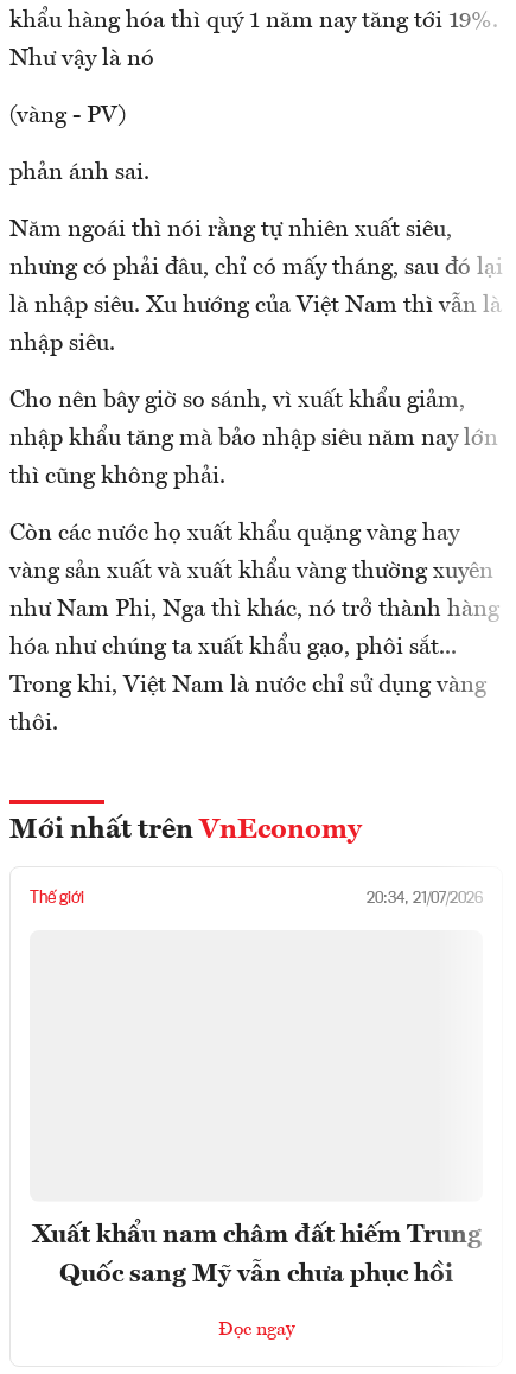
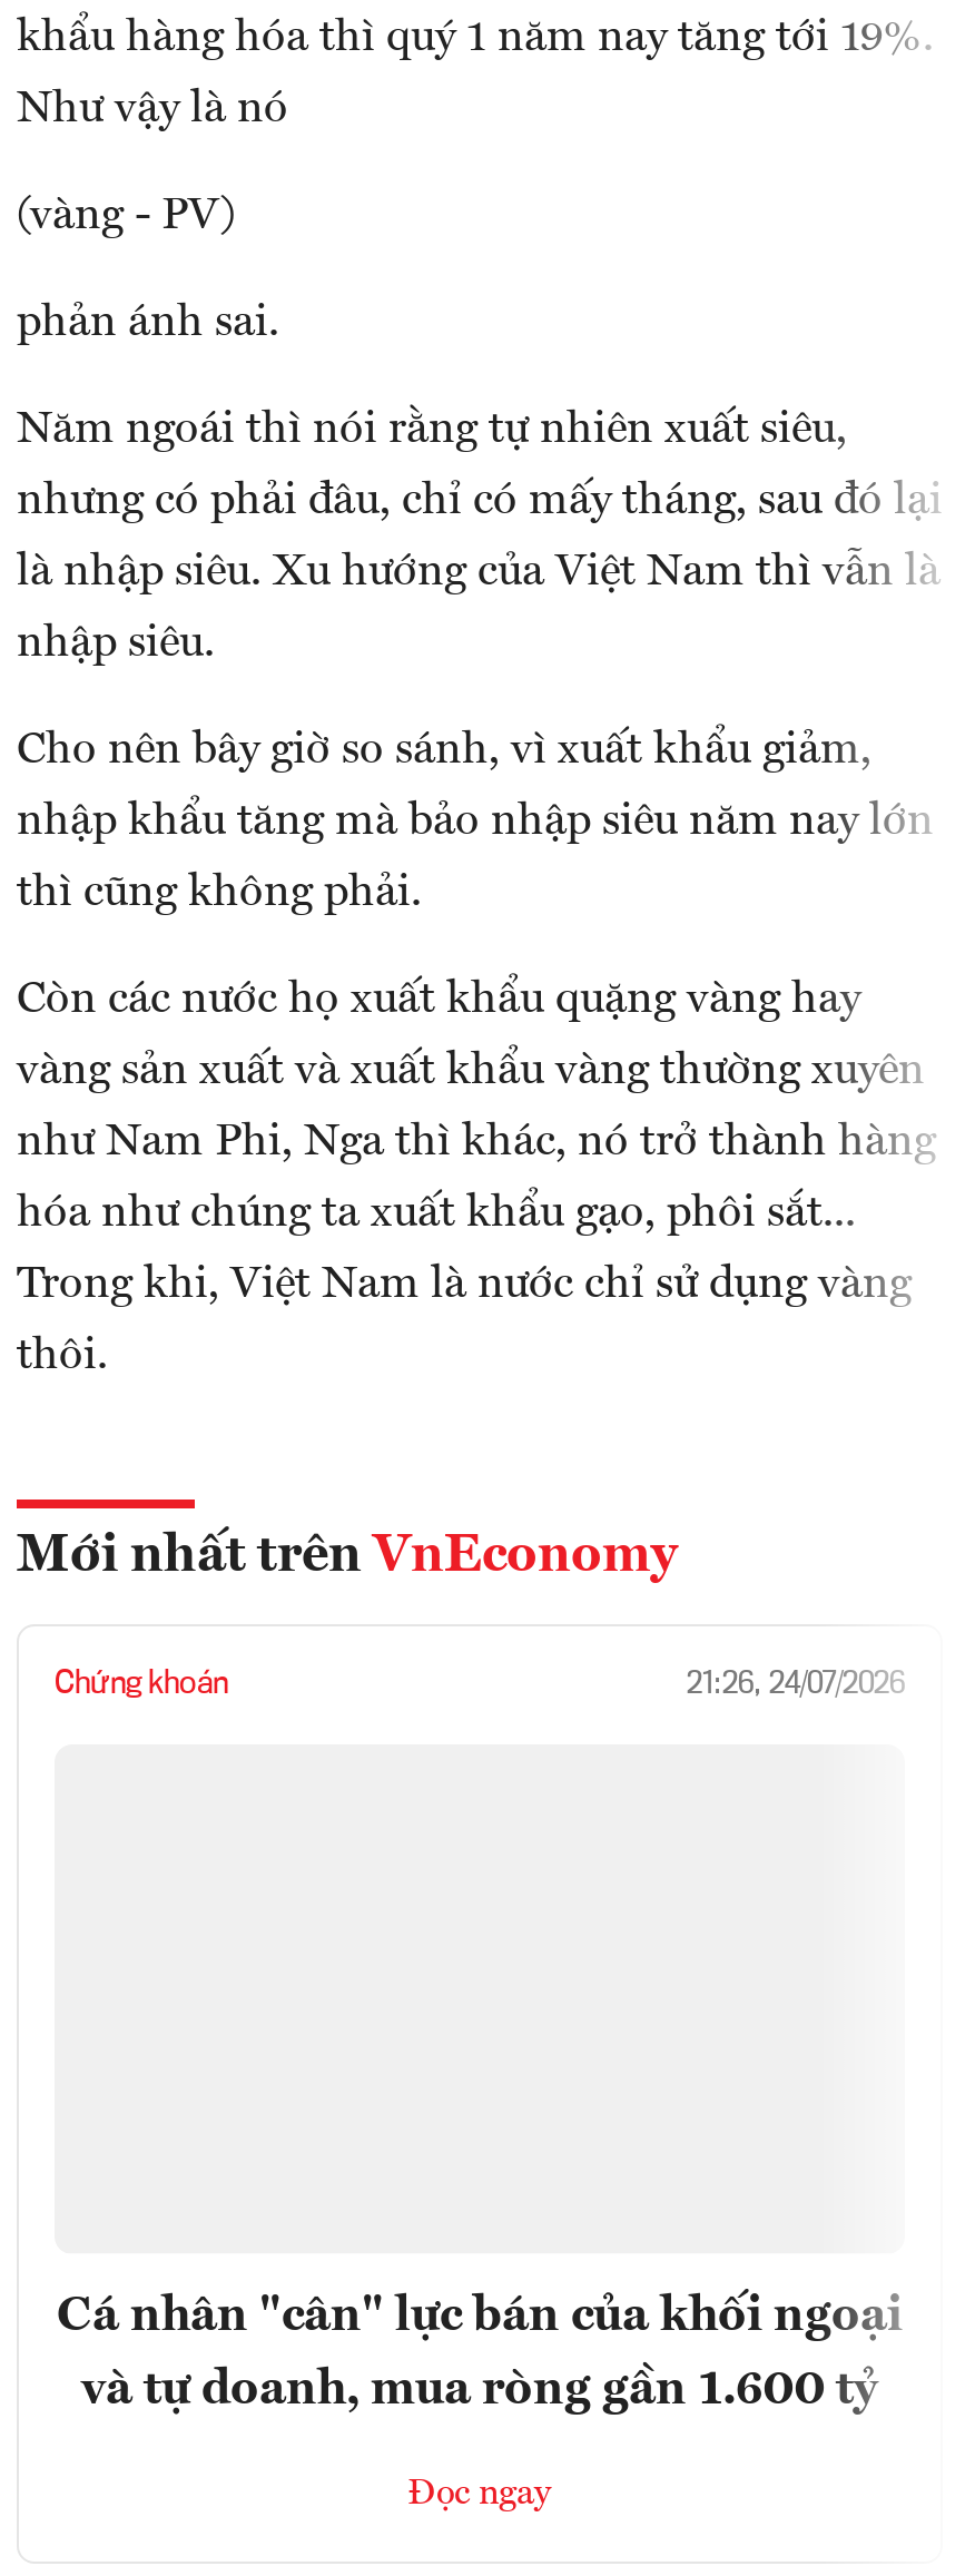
[30,889,483,906] Thế giới | 20:34, 21/07/2026 -> [55,1668,905,1699] Chứng khoán | 21:26, 24/07/2026
[31,1222,481,1248] Xuất khẩu nam châm đất hiếm Trung -> [57,2291,903,2340] Cá nhân "cân" lực bán của khối ngoại
[59,1261,453,1287] Quốc sang Mỹ vẫn chưa phục hồi -> [81,2365,878,2414] và tự doanh, mua ròng gần 1.600 tỷ

